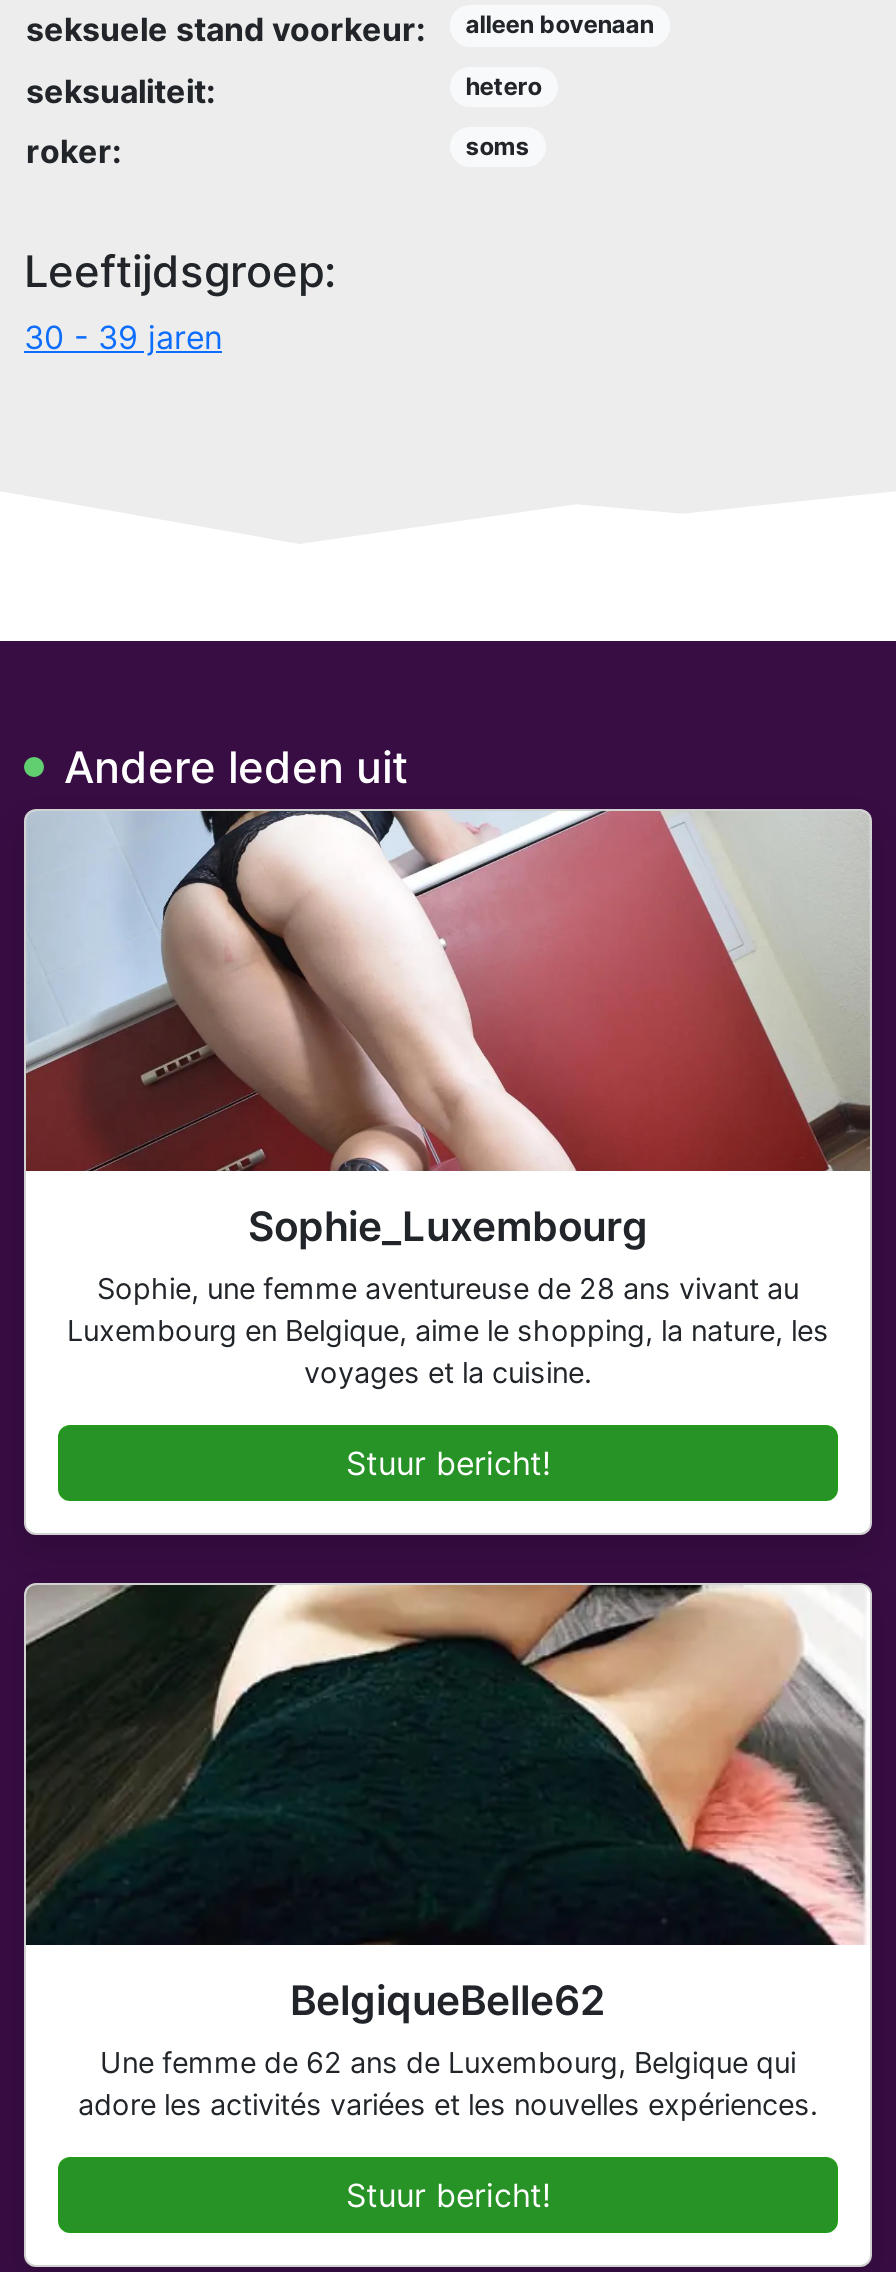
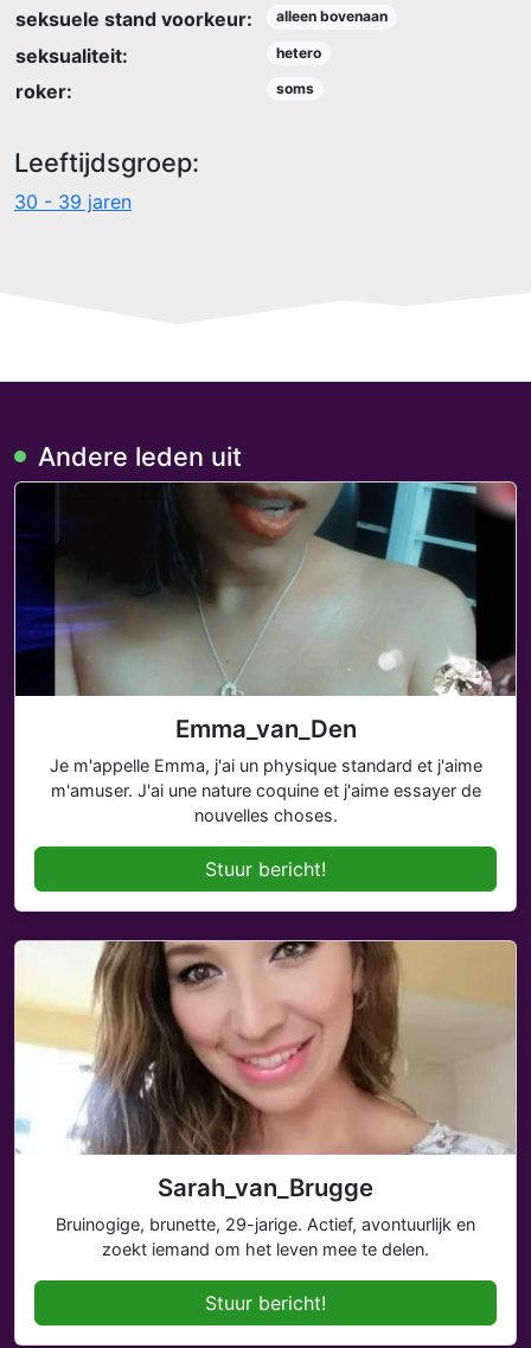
[24,809,872,1389] [image] | Sophie_Luxembourg | Sophie, une femme aventureuse de 28 ans vivant au | Luxembourg en Belgique, aime le shopping, la nature, les | voyages et la cuisine. -> [15,481,517,825] [image] | Emma_van_Den | Je m'appelle Emma, j'ai un physique standard et j'aime | m'amuser. J'ai une nature coquine et j'aime essayer de | nouvelles choses.
[24,1583,872,2121] [image] | BelgiqueBelle62 | Une femme de 62 ans de Luxembourg, Belgique qui | adore les activités variées et les nouvelles expériences. -> [14,940,517,1259] [image] | Sarah_van_Brugge | Bruinogige, brunette, 29-jarige. Actief, avontuurlijk en | zoekt iemand om het leven mee te delen.

